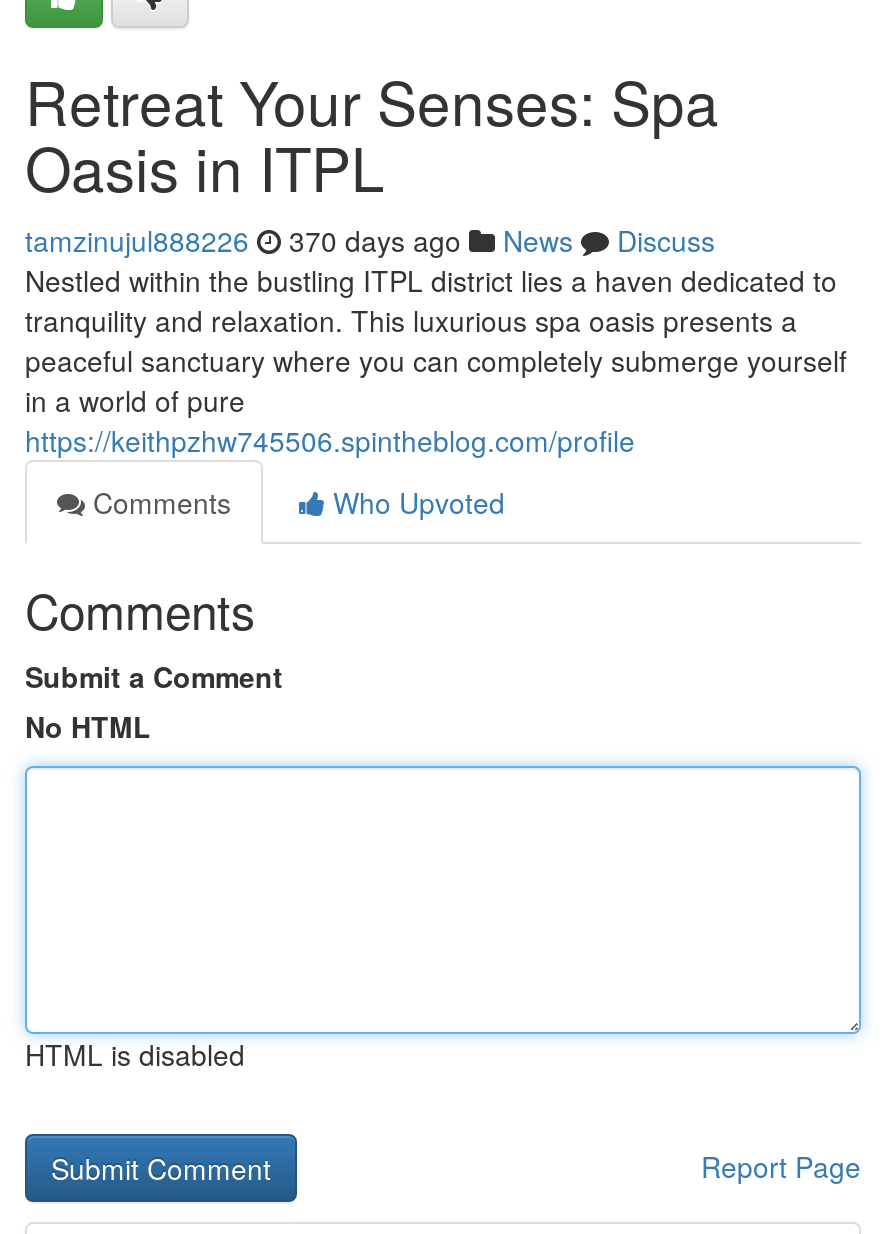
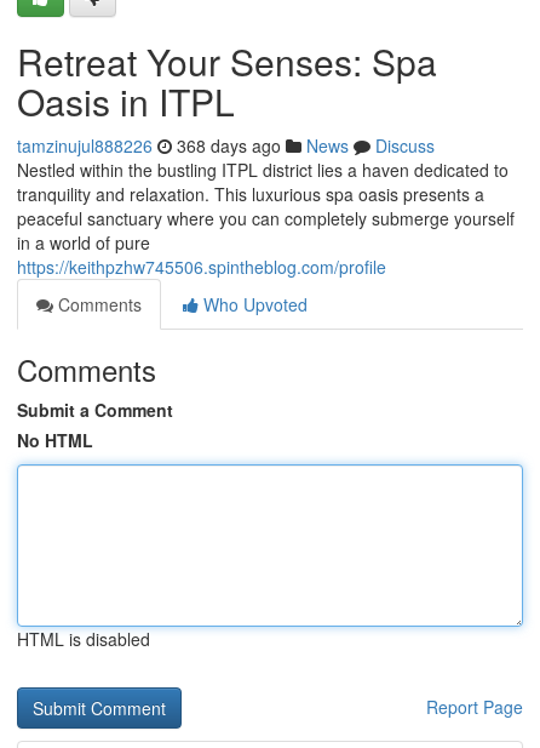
[25,220,715,260] tamzinujul888226 370 days ago News Discuss -> [17,133,435,158] tamzinujul888226 368 days ago News Discuss

